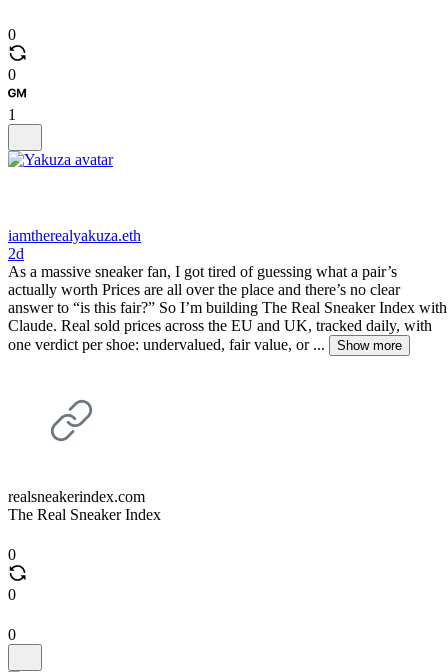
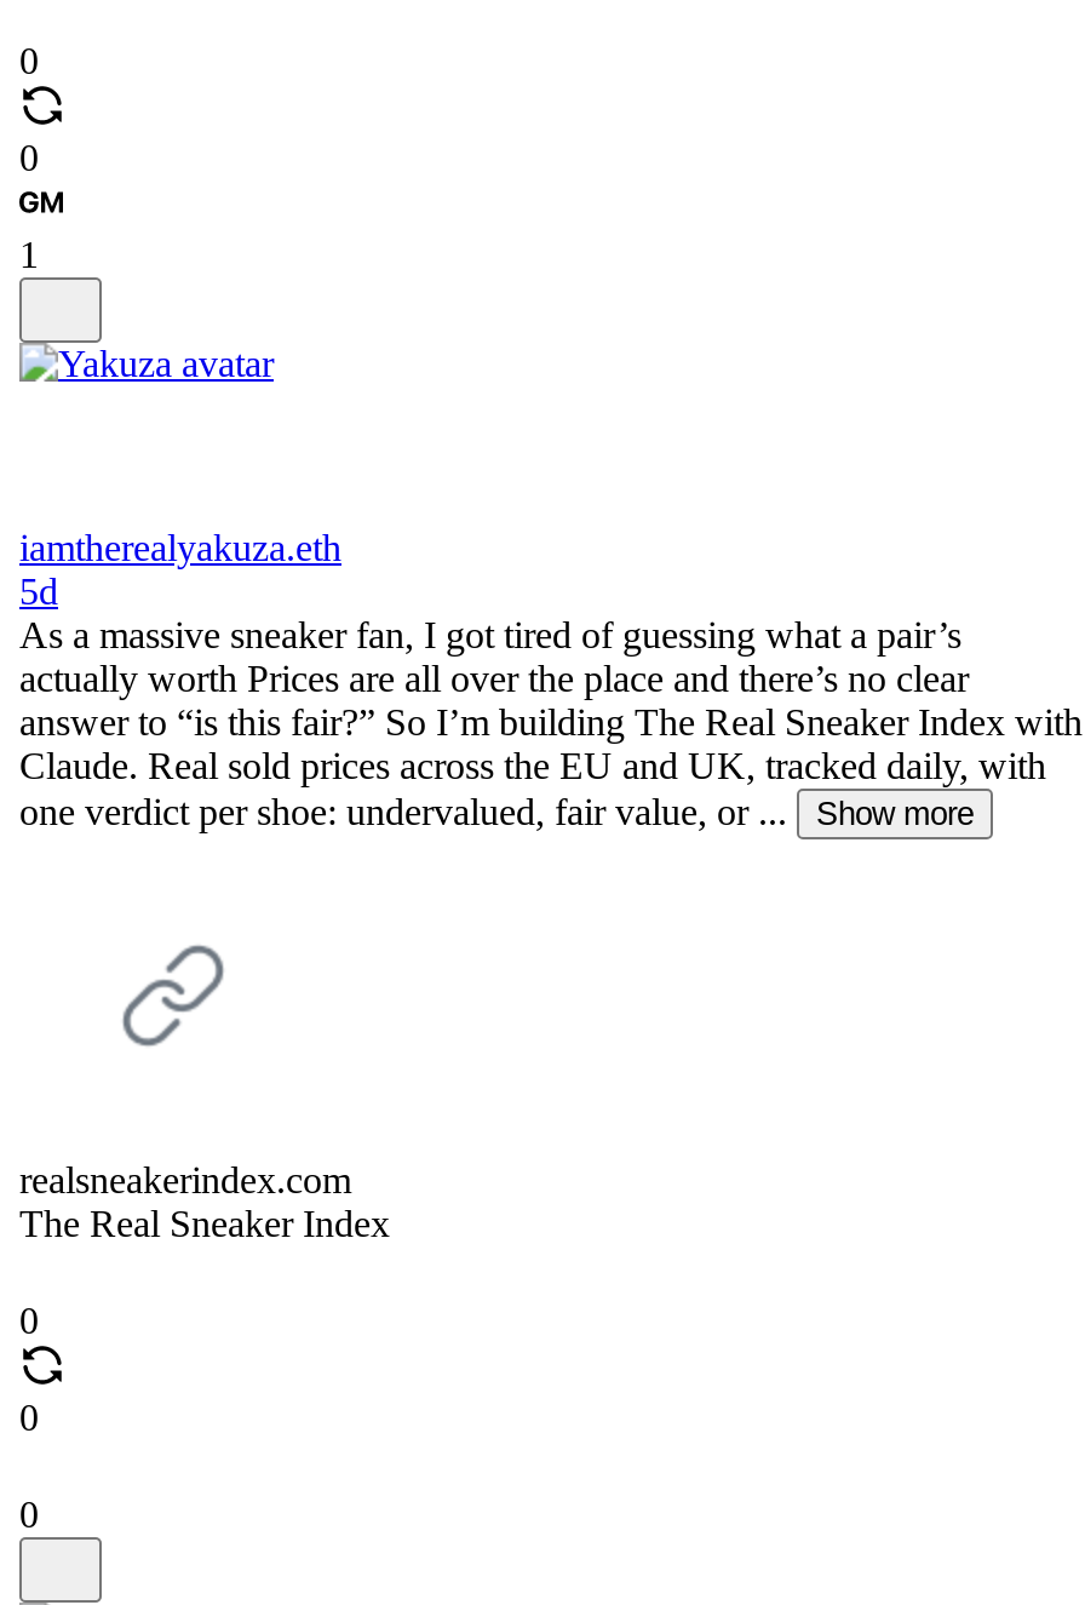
[8,245,24,262] 2d -> [19,571,58,612] 5d

